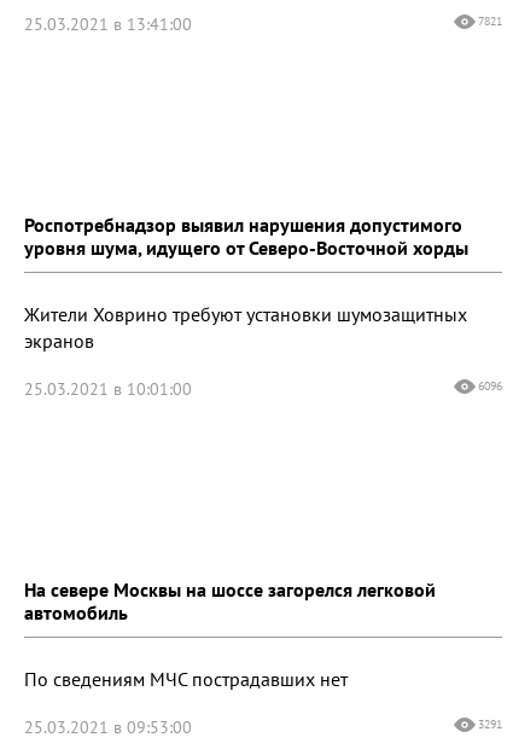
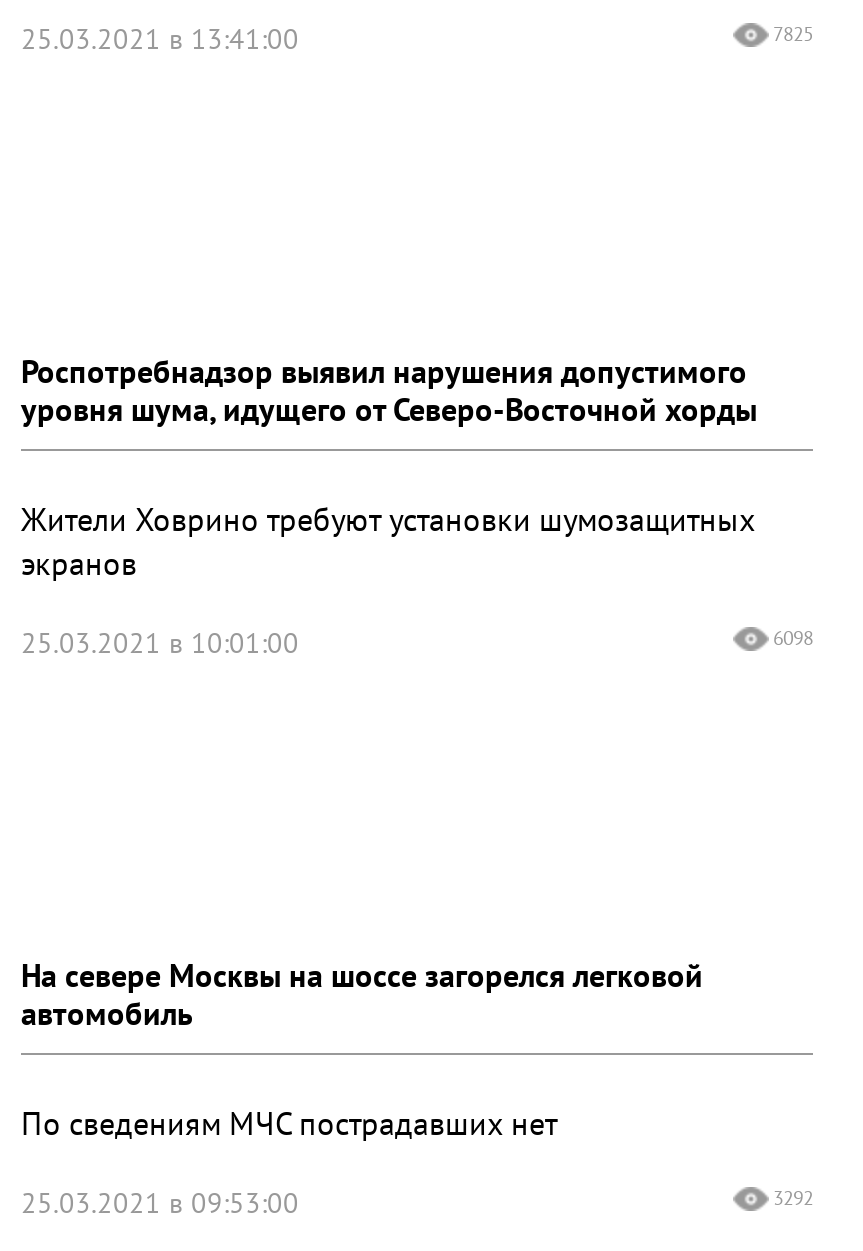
[478,13,502,29] 7821 -> [773,21,813,47] 7825
[478,378,502,394] 6096 -> [773,625,813,651] 6098
[478,716,502,732] 3291 -> [773,1185,813,1211] 3292

